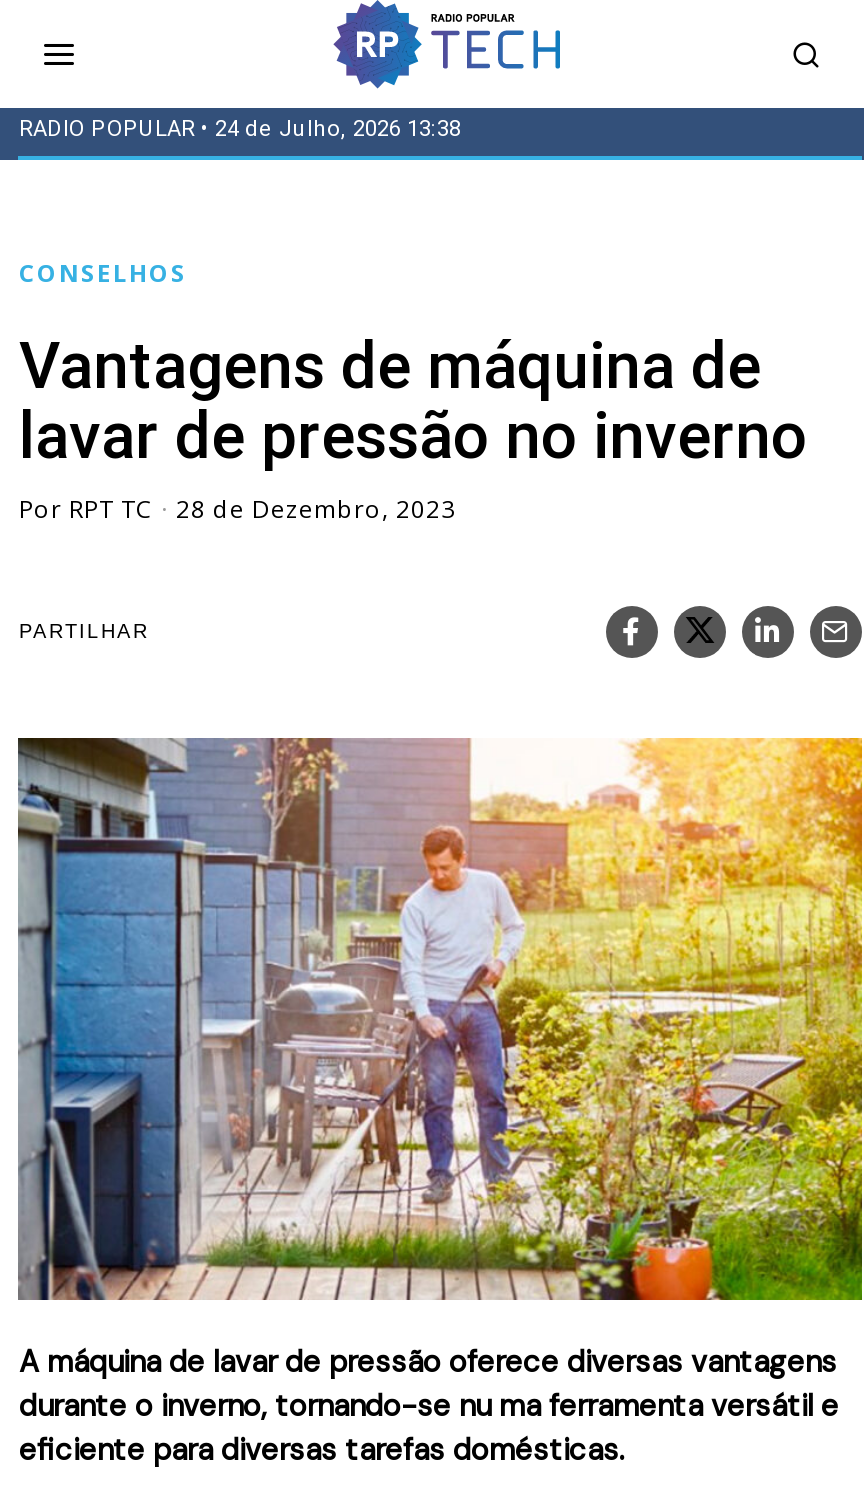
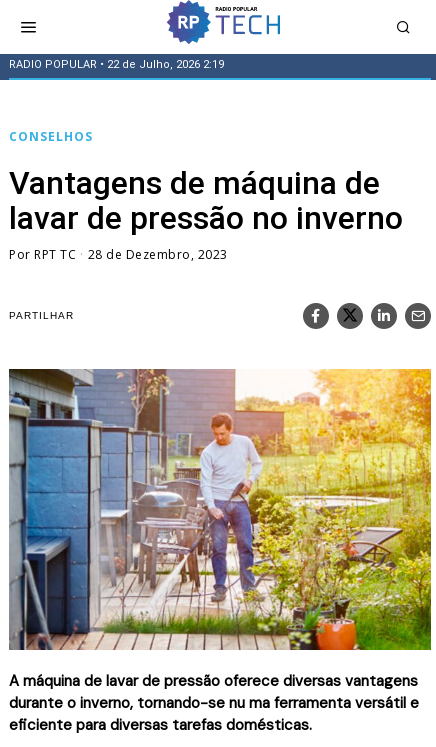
[19,116,461,142] RADIO POPULAR • 24 de Julho, 2026 13:38 -> [9,58,224,71] RADIO POPULAR • 22 de Julho, 2026 2:19

